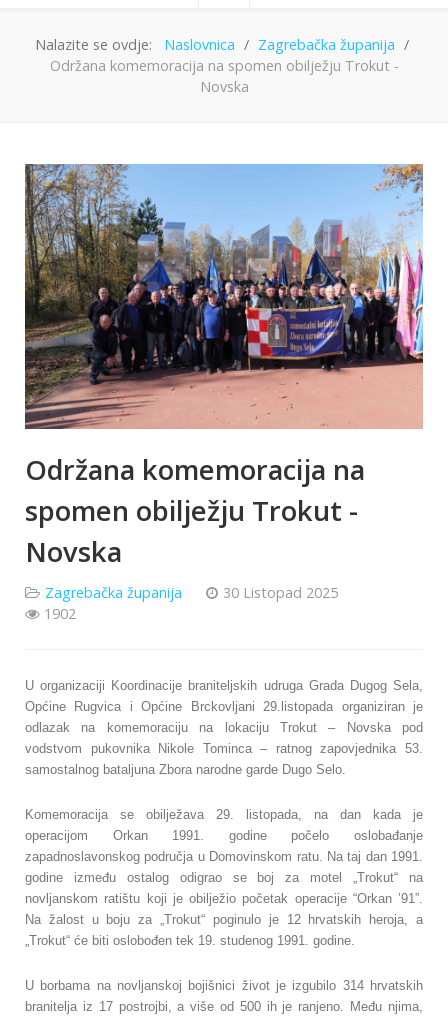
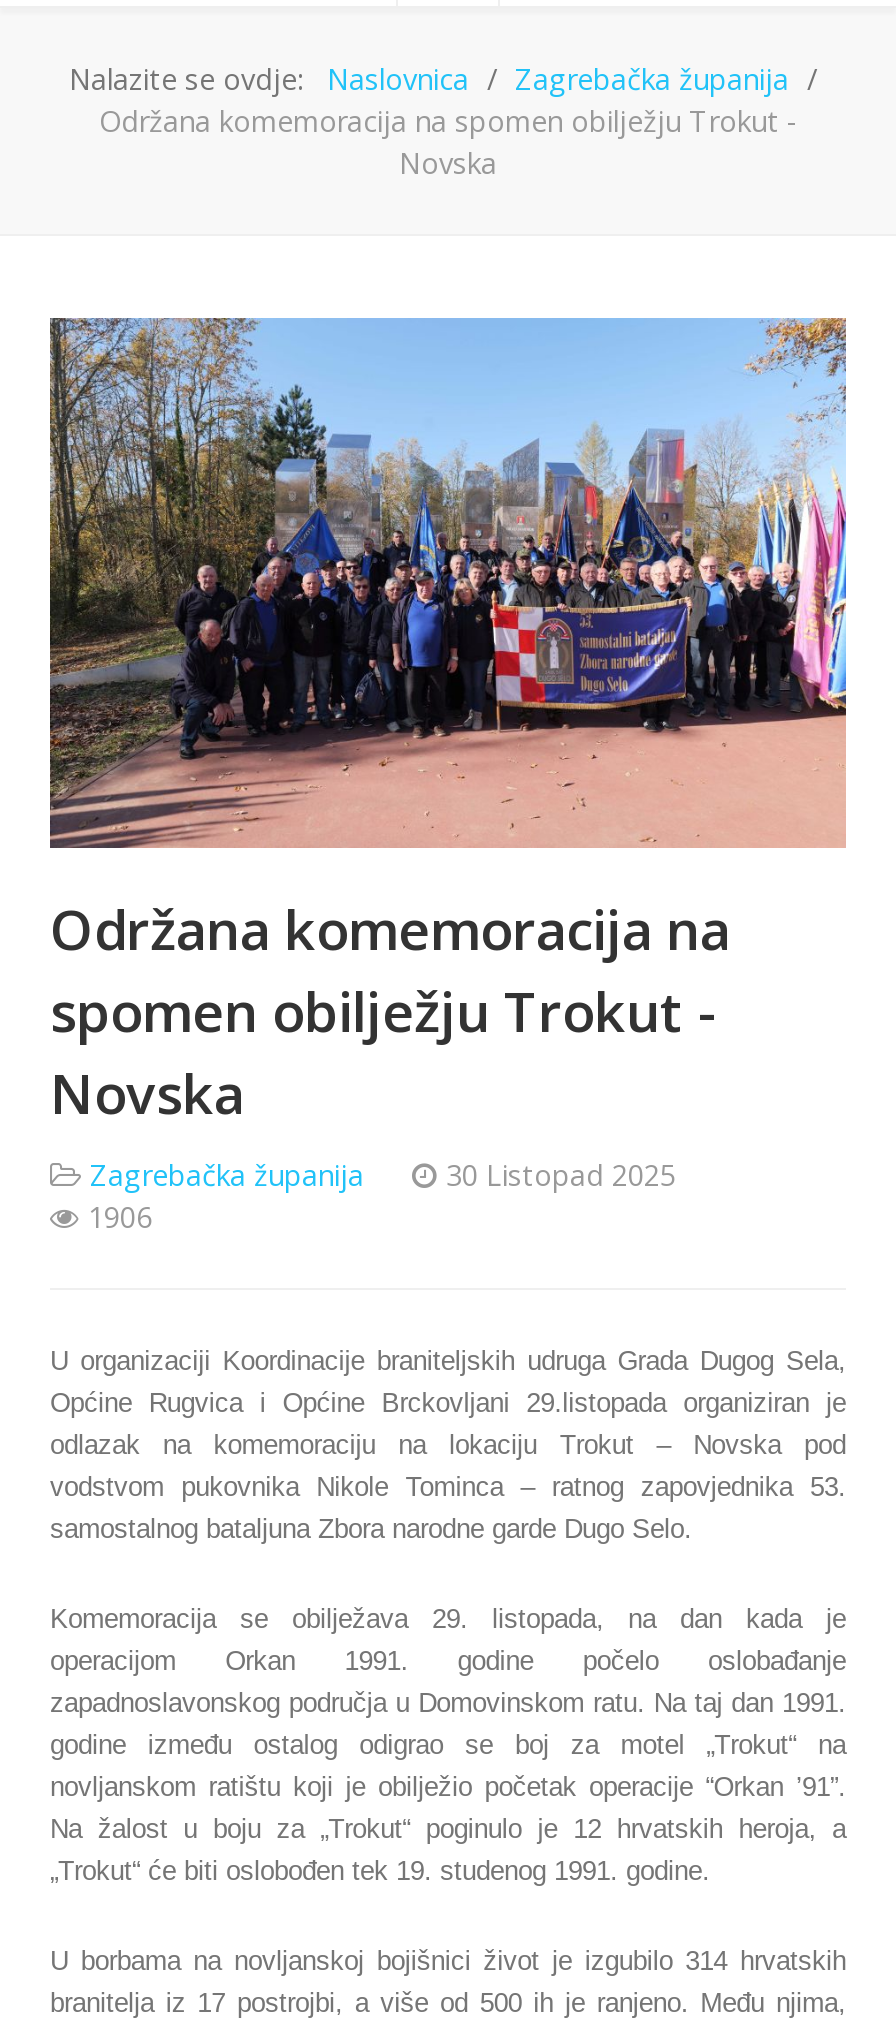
[44,604,76,623] 1902 -> [88,1198,152,1236] 1906

